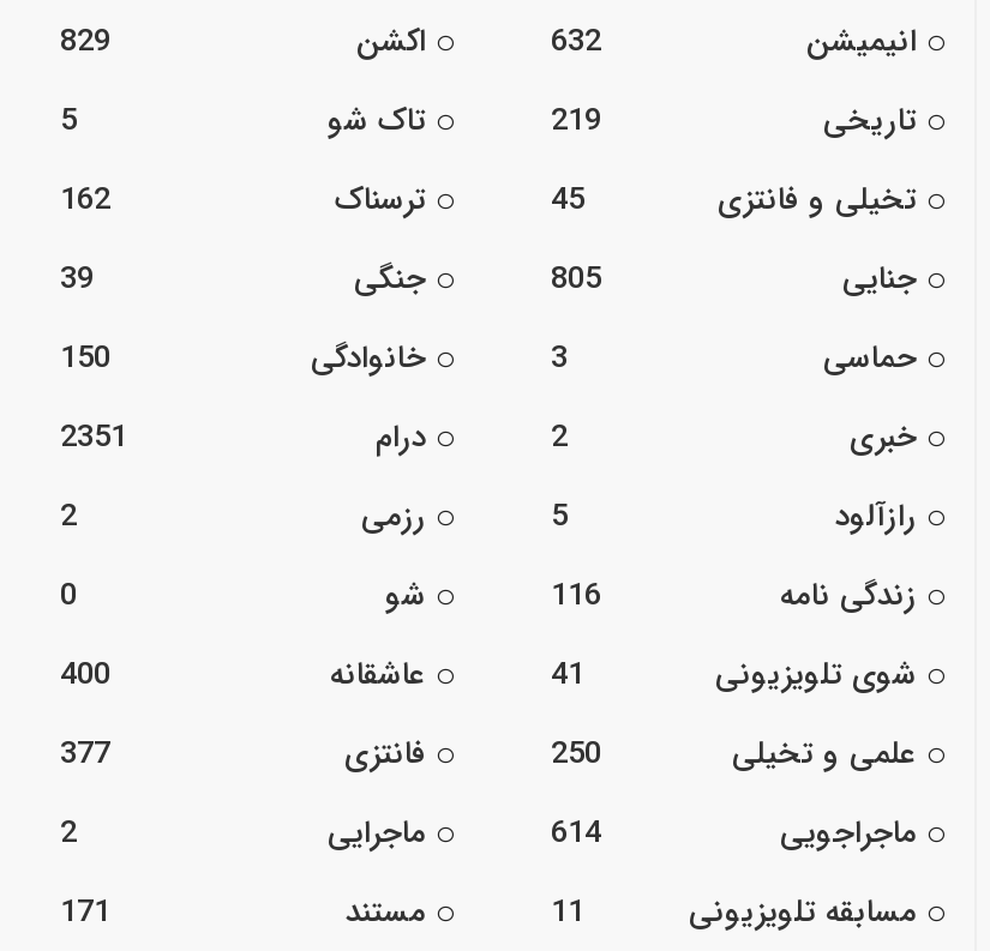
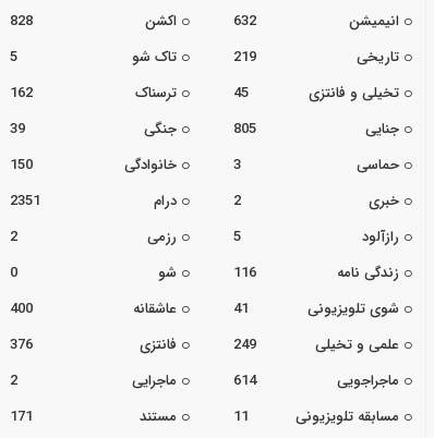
[60,17,110,67] 829 -> [10,10,33,33] 828
[60,729,110,780] 377 -> [10,334,33,356] 376
[551,729,601,780] 250 -> [233,334,256,356] 249

